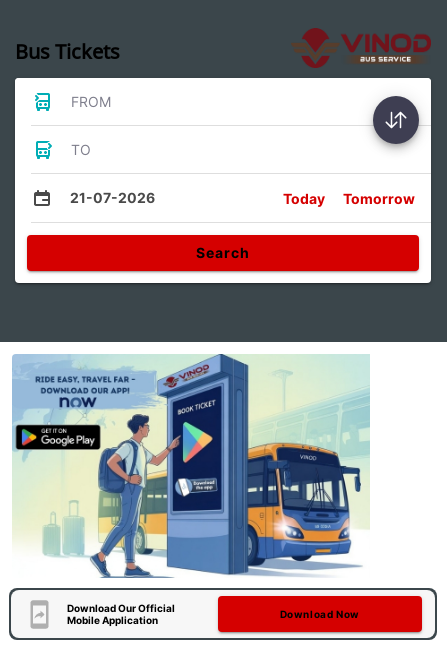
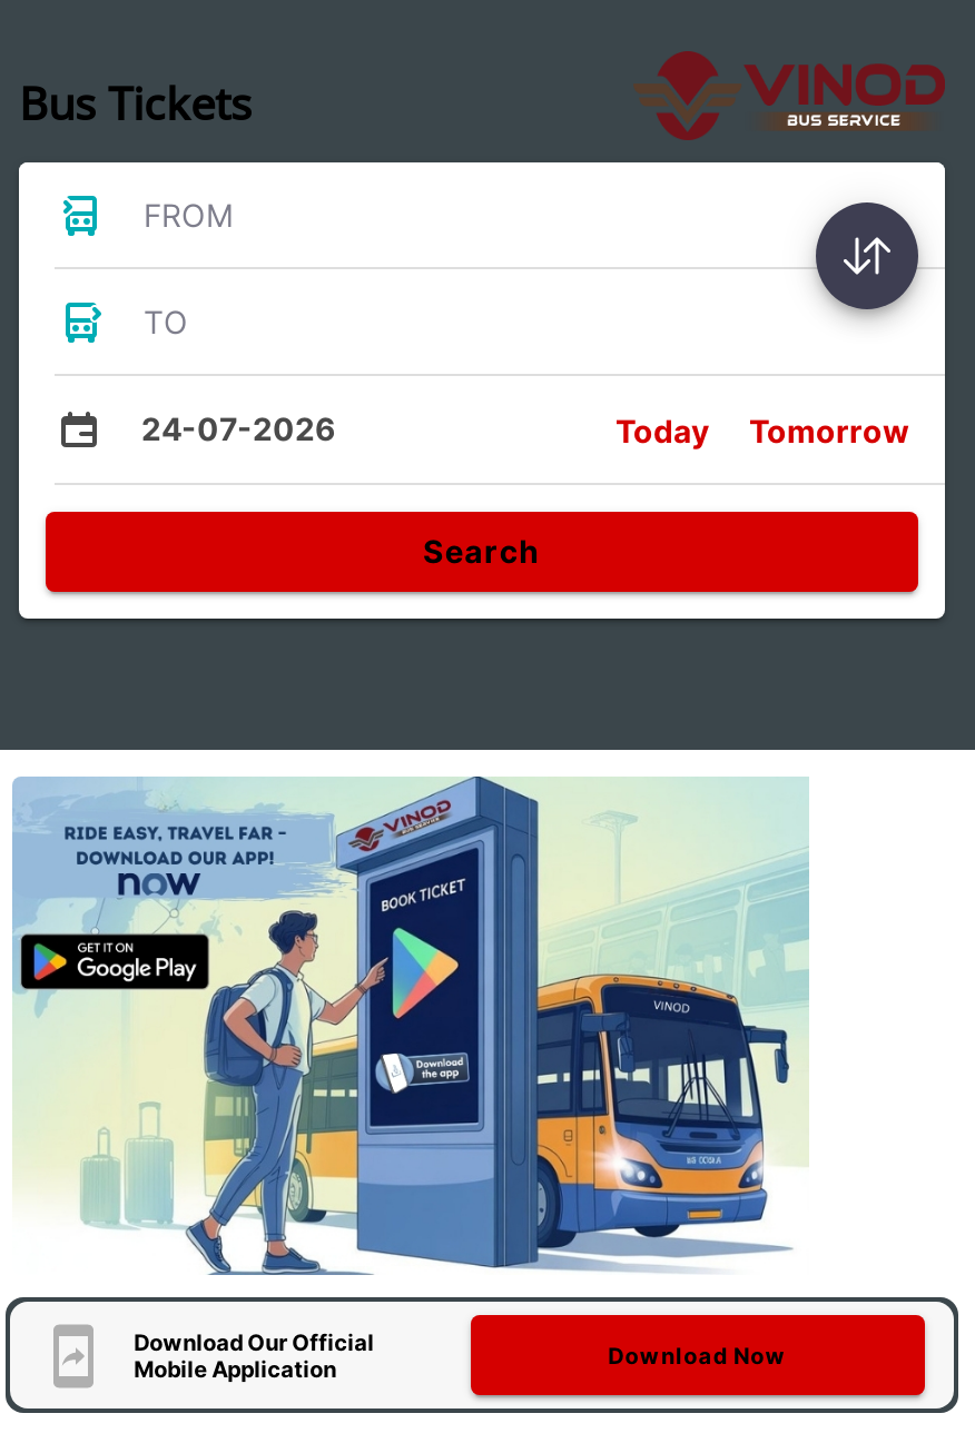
[70,189,155,206] 21-07-2026 -> [141,409,335,447] 24-07-2026

